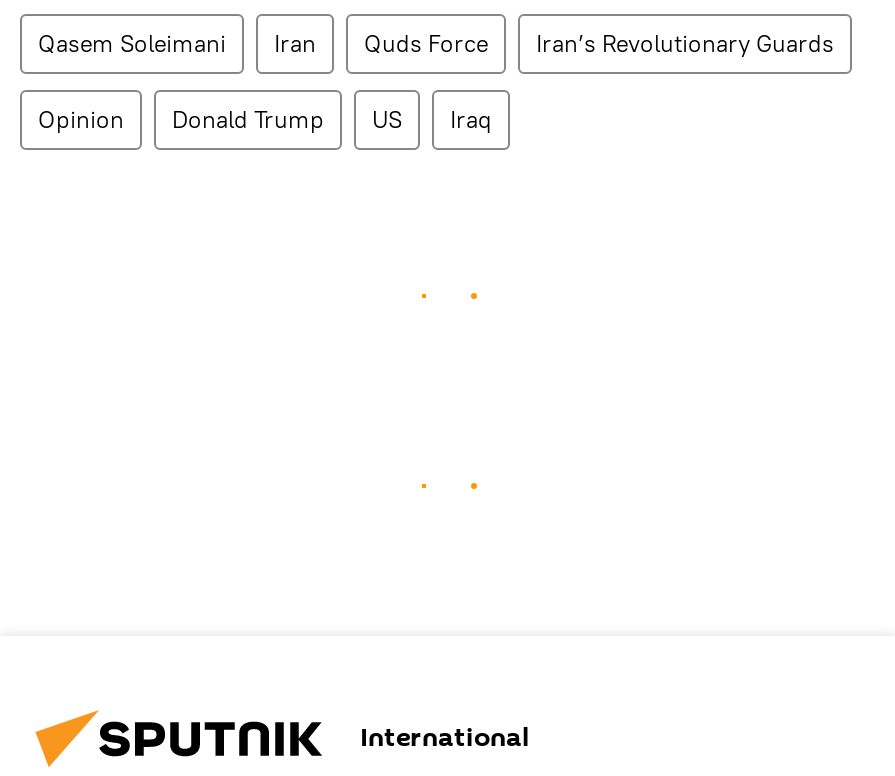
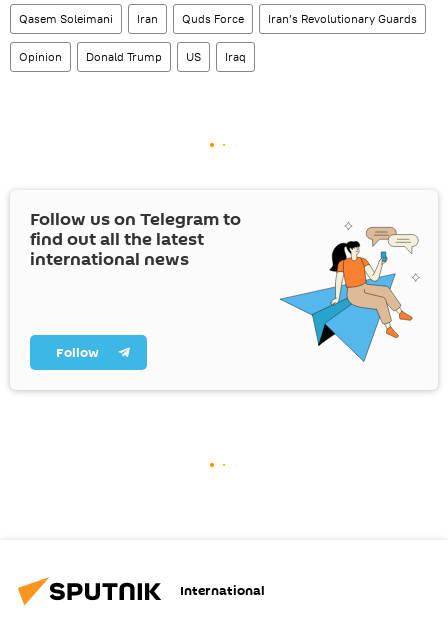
none -> [30,207,420,363] [image] | Follow us on Telegram to | find out all the latest | international news
none -> [56,343,99,362] Follow

